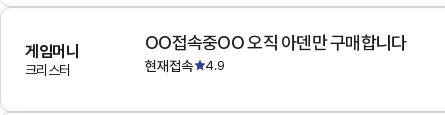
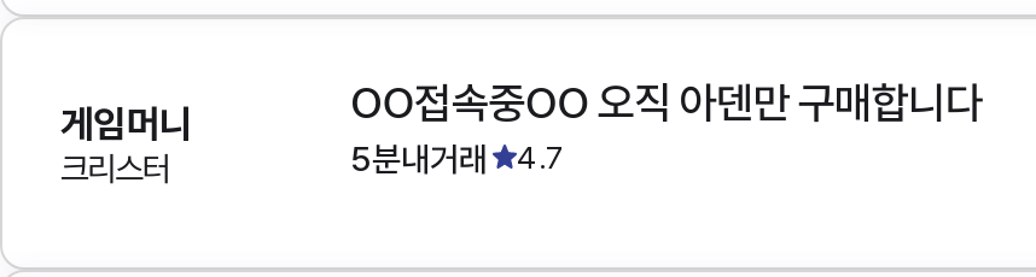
[145,57,225,73] 현재접속 | 4.9 -> [350,138,565,177] 5분내거래 | 4.7

